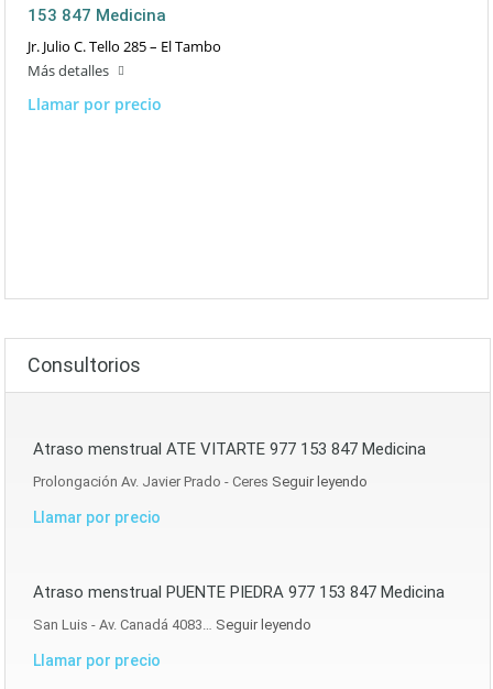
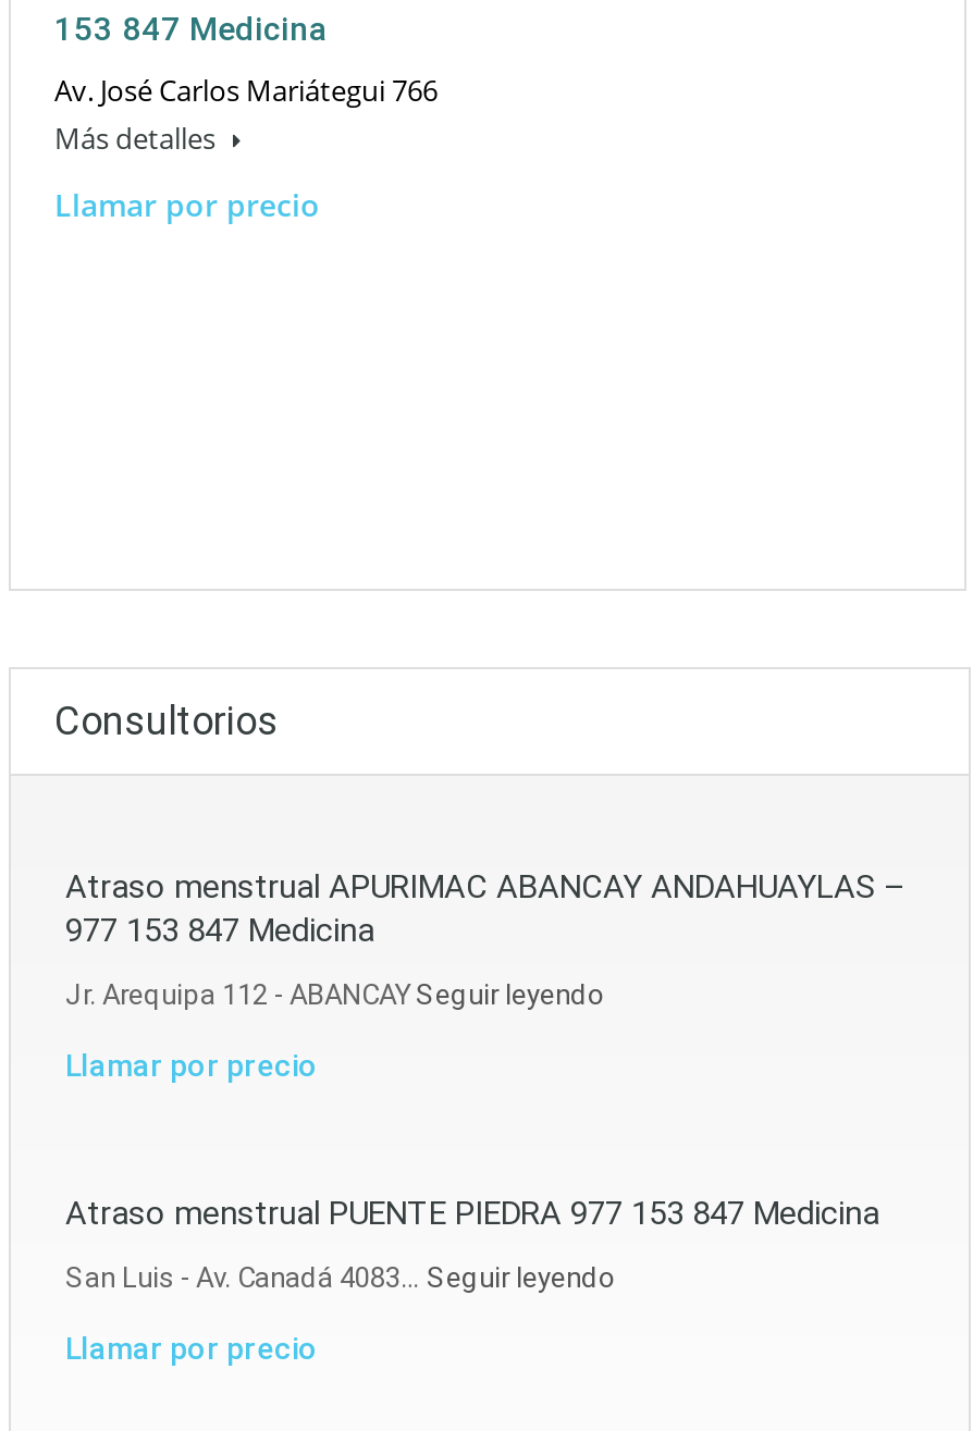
[28,36,221,56] Jr. Julio C. Tello 285 – El Tambo -> [54,71,438,110] Av. José Carlos Mariátegui 766
[33,439,426,459] Atraso menstrual ATE VITARTE 977 153 847 Medicina -> [65,867,903,950] Atraso menstrual APURIMAC ABANCAY ANDAHUAYLAS – | 977 153 847 Medicina
[33,473,368,490] Prolongación Av. Javier Prado - CeresSeguir leyendo -> [65,978,605,1011] Jr. Arequipa 112 - ABANCAYSeguir leyendo

